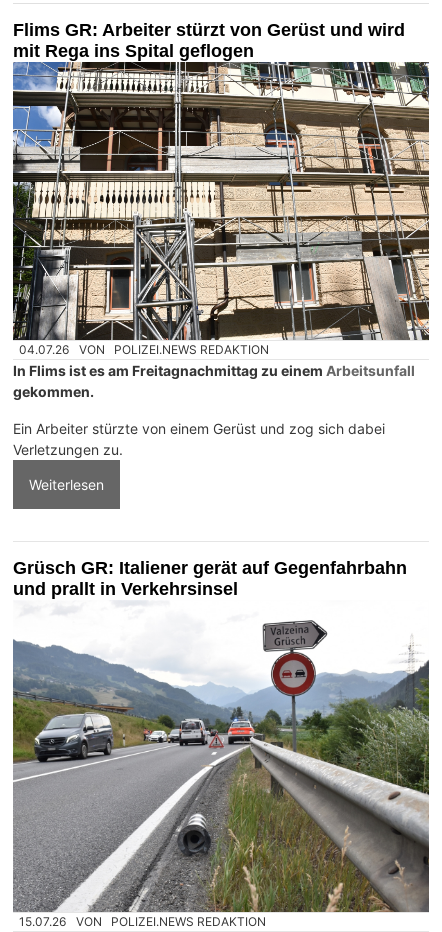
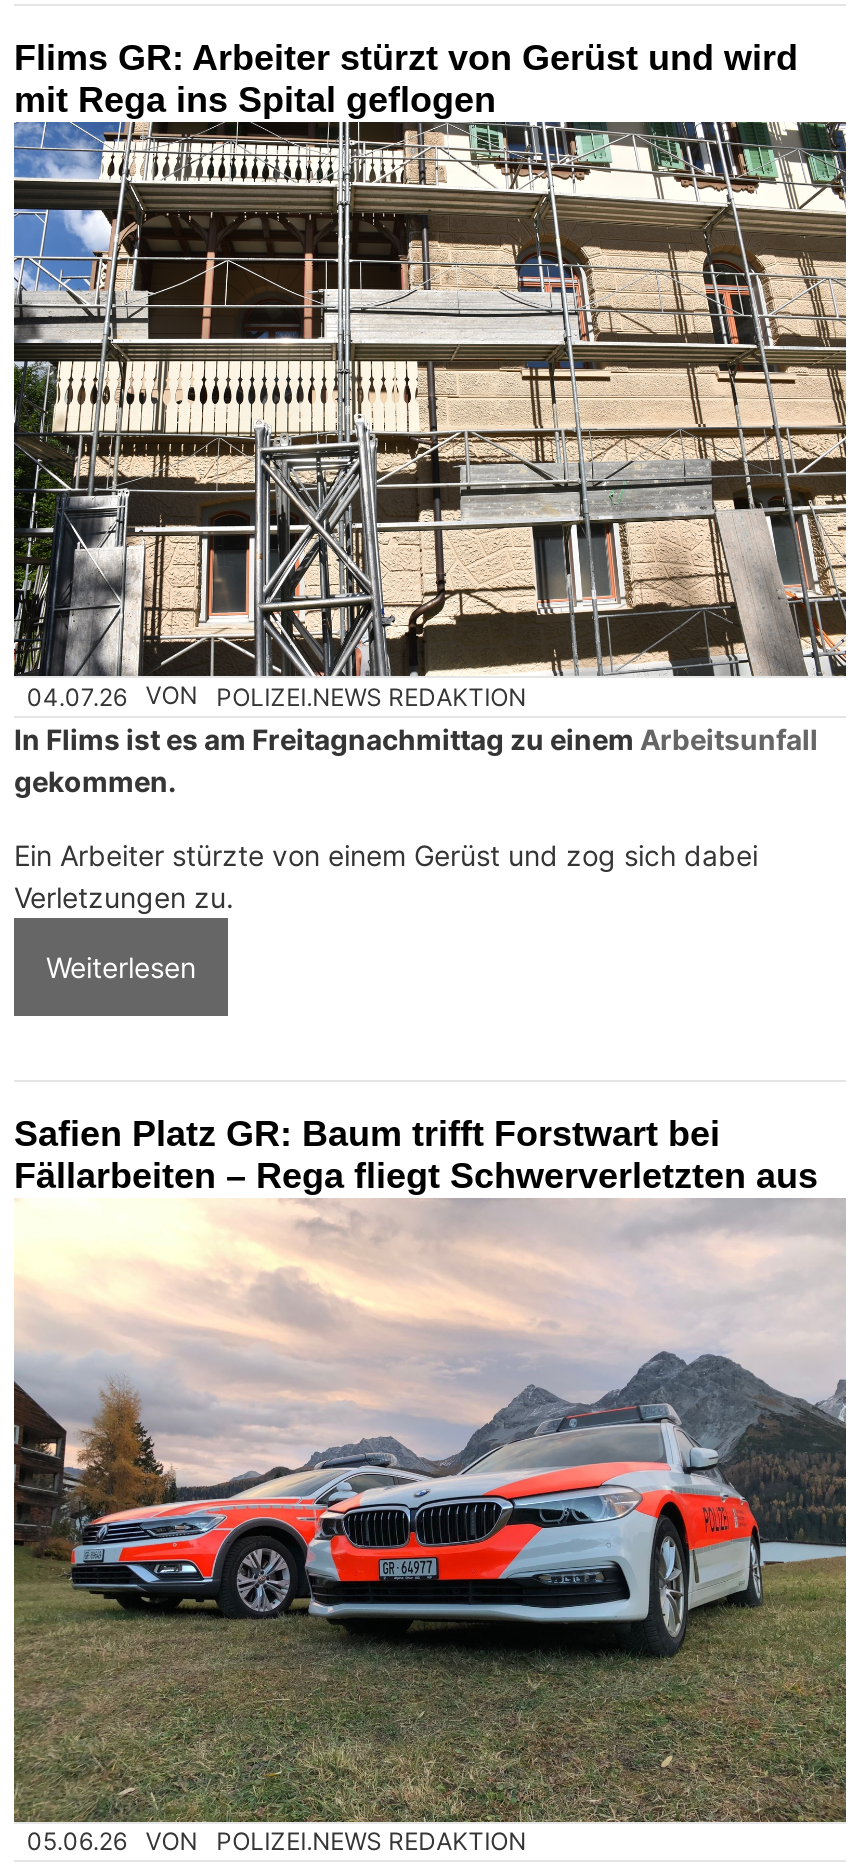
[13,558,407,599] Grüsch GR: Italiener gerät auf Gegenfahrbahn | und prallt in Verkehrsinsel -> [14,1114,818,1196] Safien Platz GR: Baum trifft Forstwart bei | Fällarbeiten – Rega fliegt Schwerverletzten aus
[12,607,429,929] [image] | 15.07.26 VON POLIZEI.NEWS REDAKTION -> [14,1212,846,1856] [image] | 05.06.26 VON POLIZEI.NEWS REDAKTION

